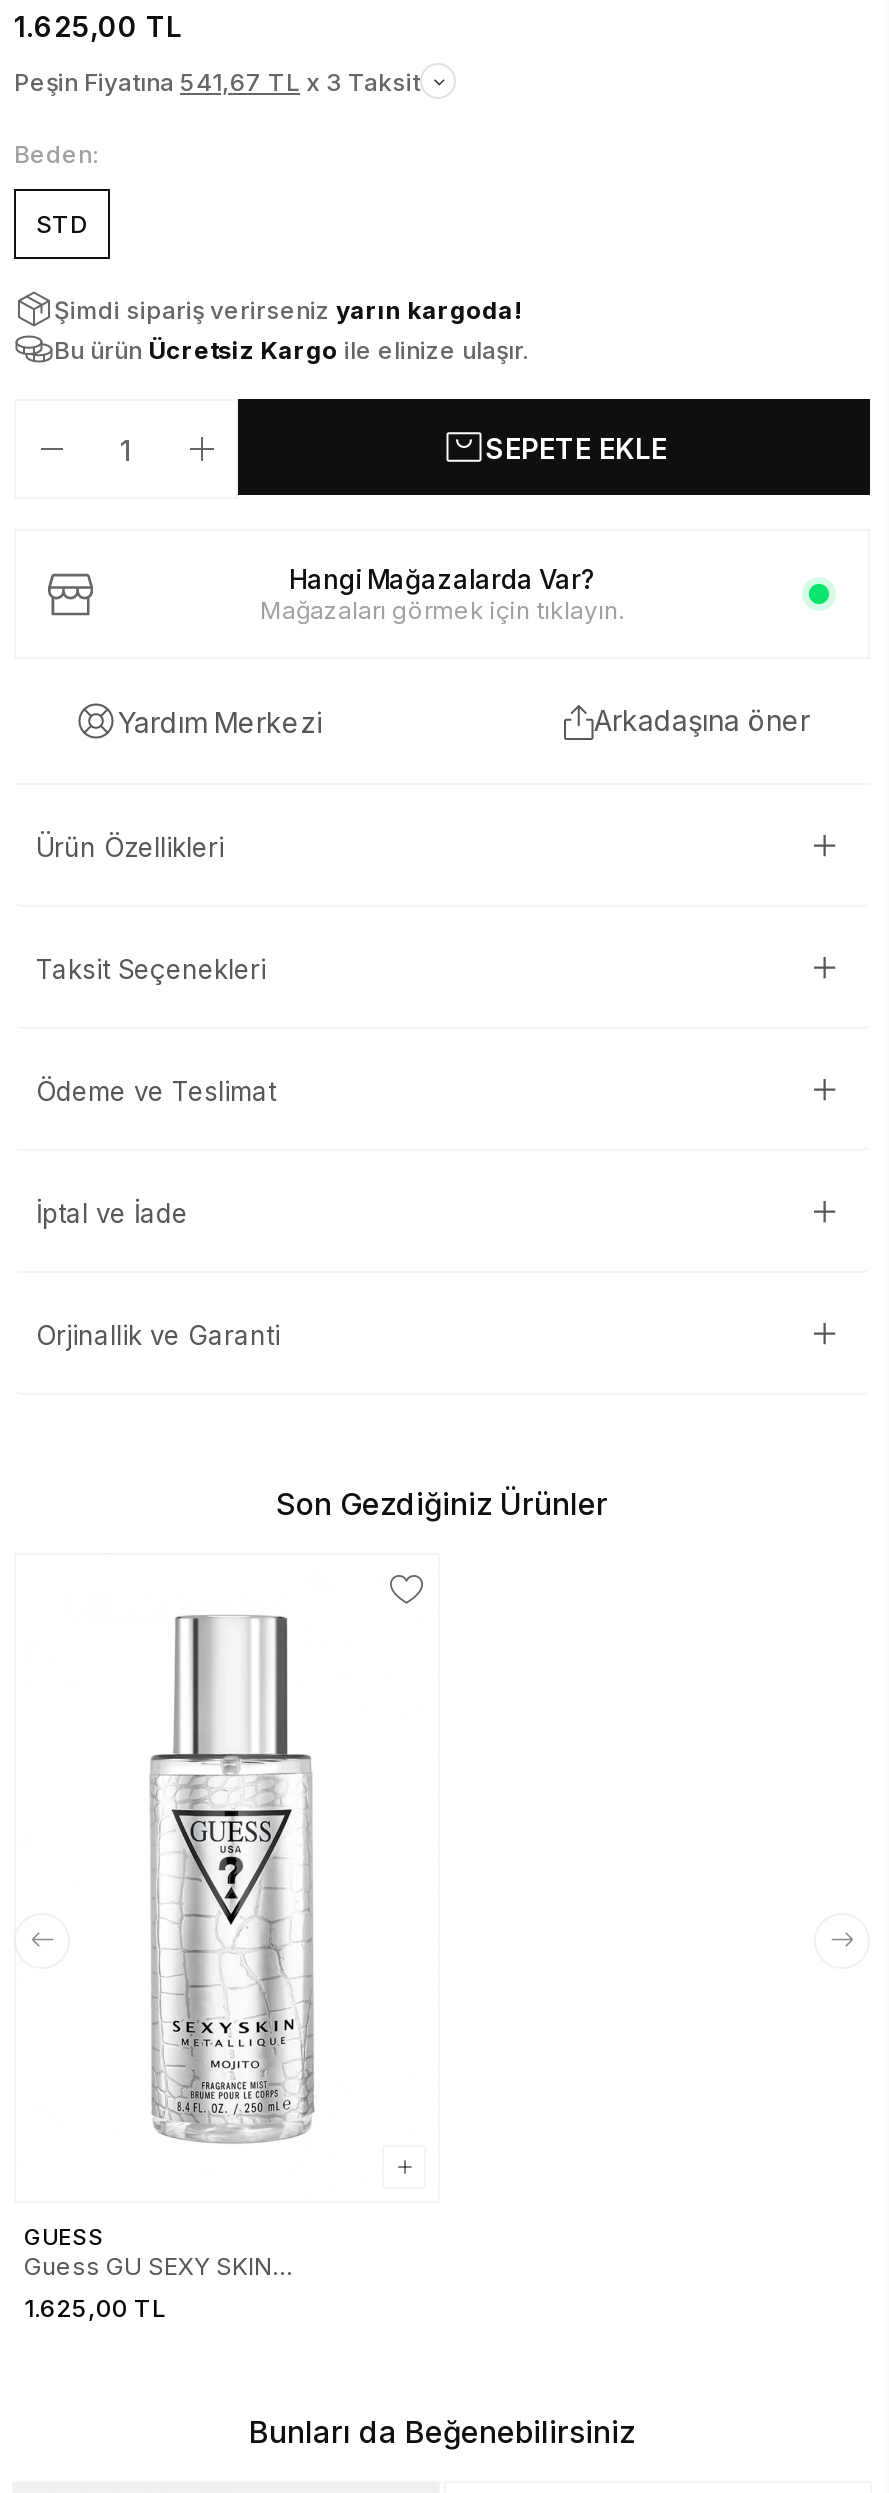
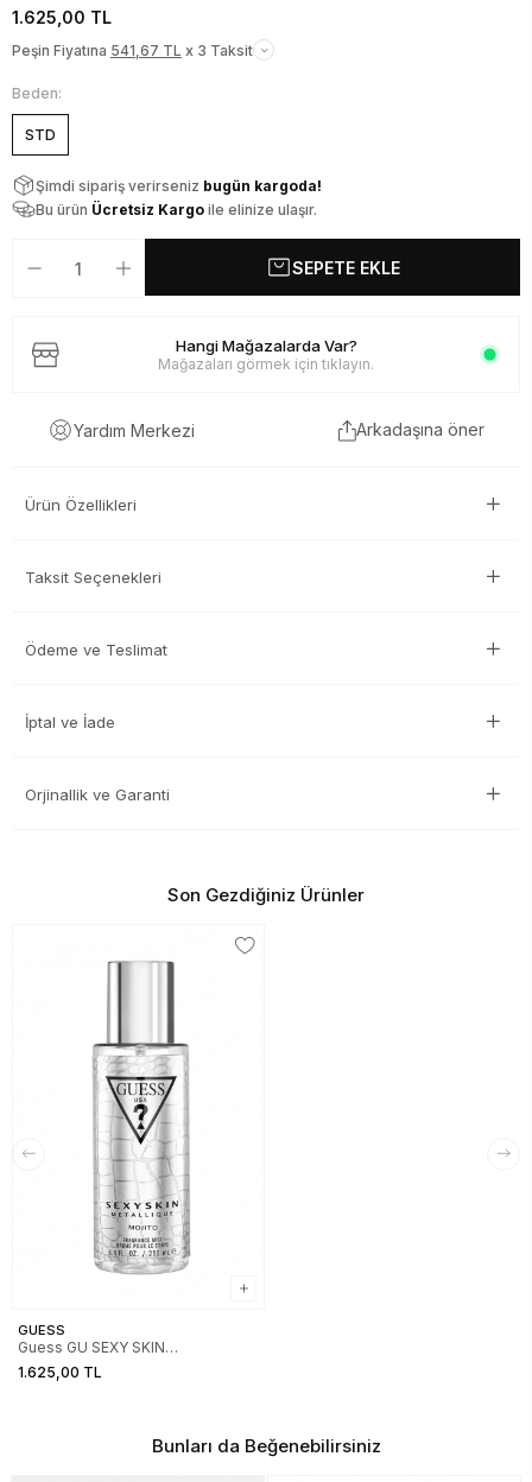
[54,294,522,324] Şimdi sipariş verirseniz yarın kargoda! -> [36,176,322,194] Şimdi sipariş verirseniz bugün kargoda!

